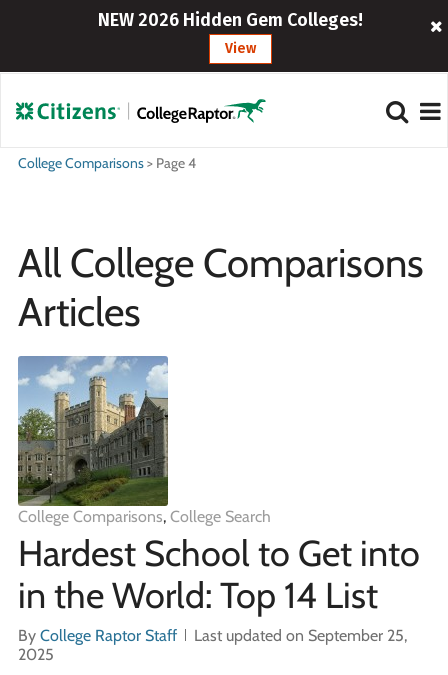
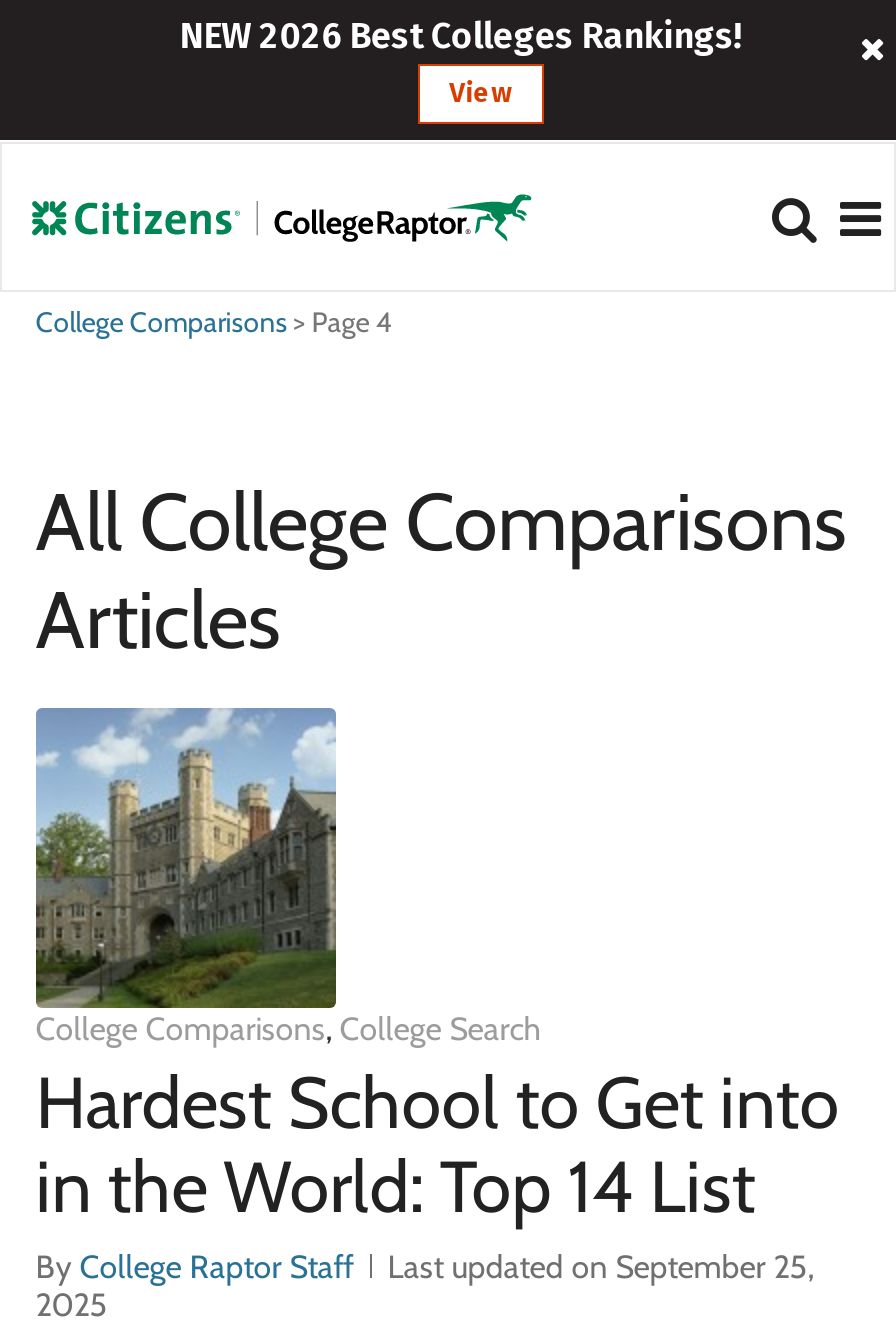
[98,9,363,31] NEW 2026 Hidden Gem Colleges! -> [179,14,743,58] NEW 2026 Best Colleges Rankings!

